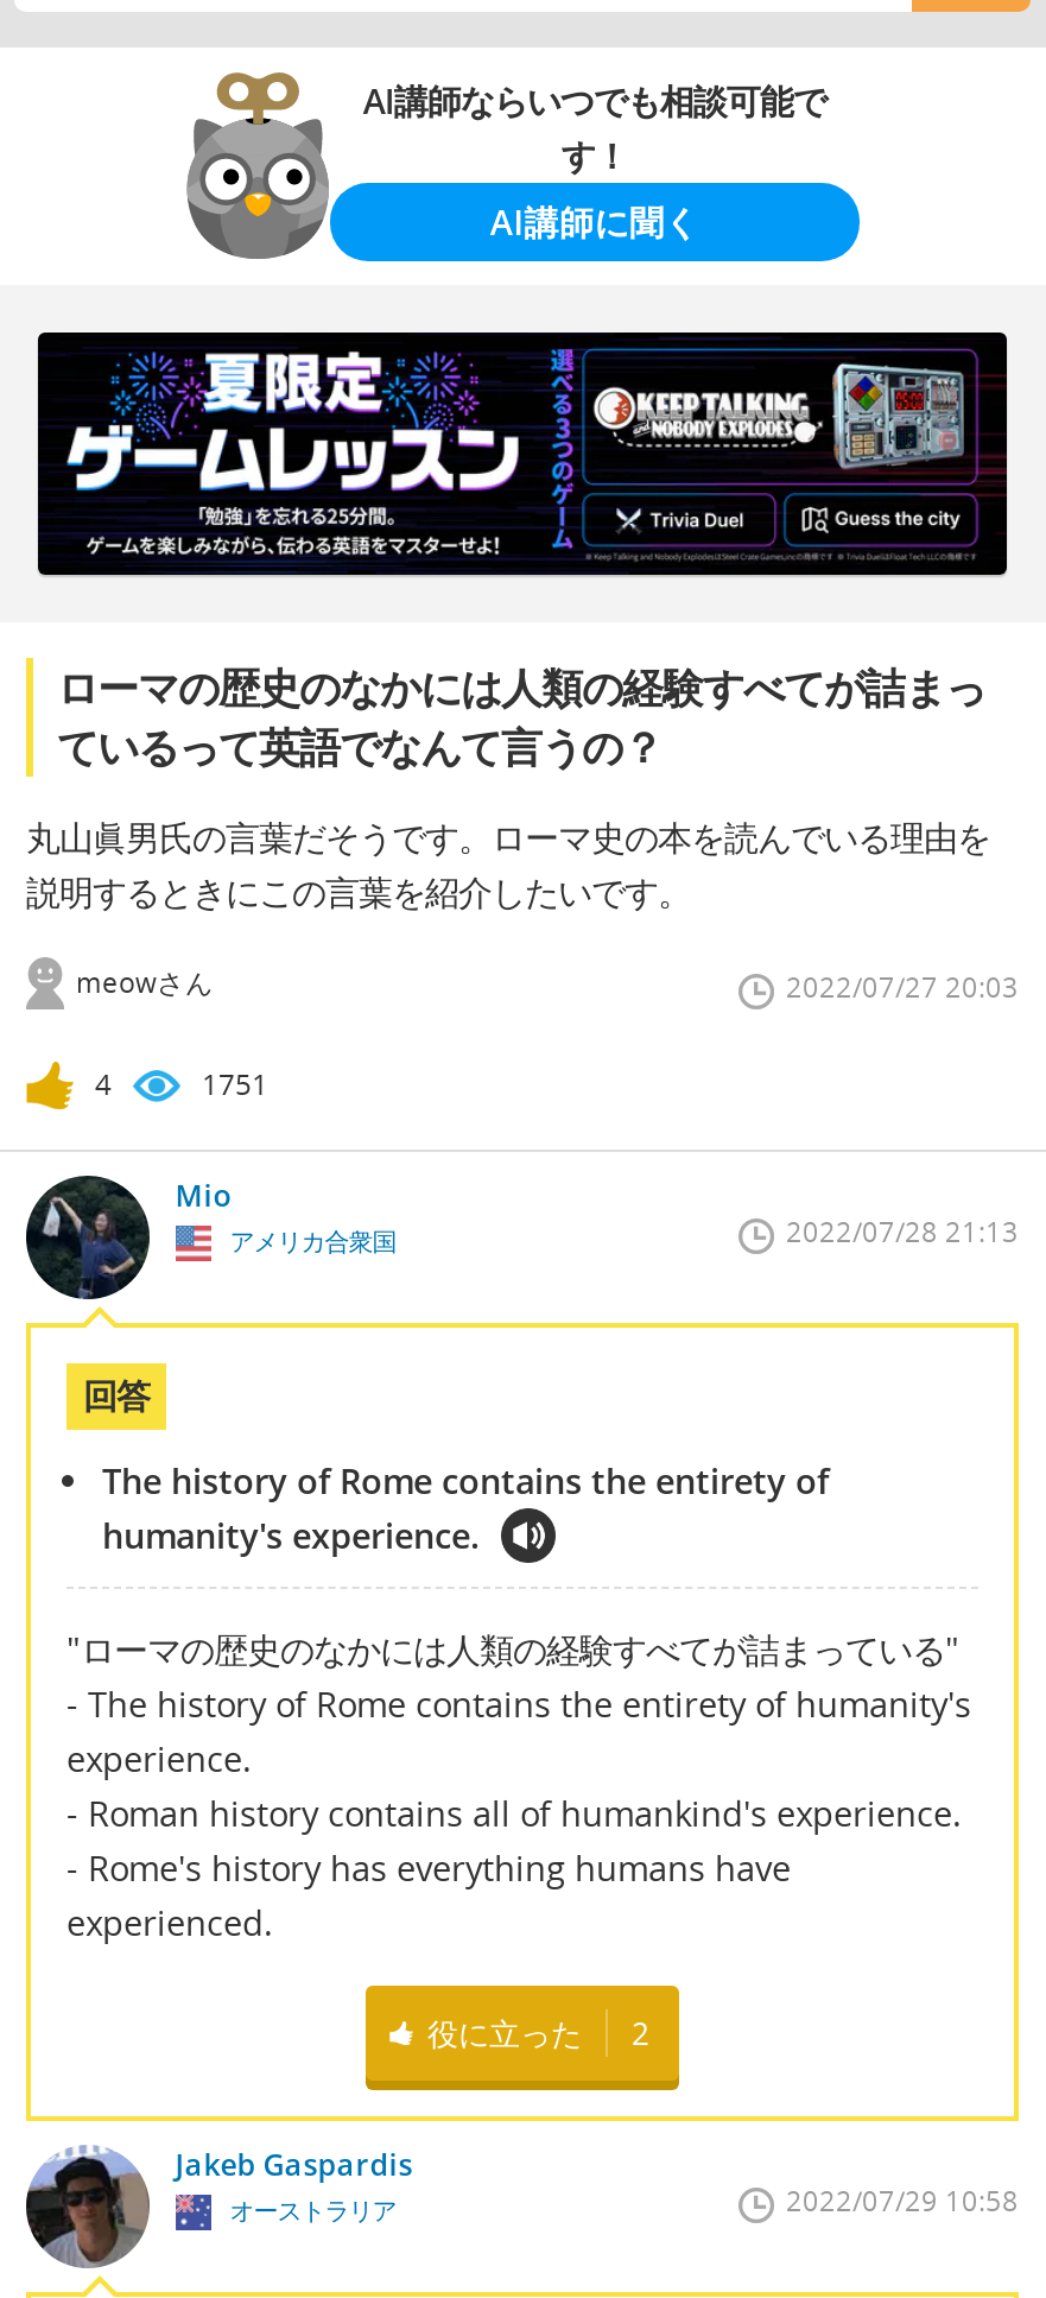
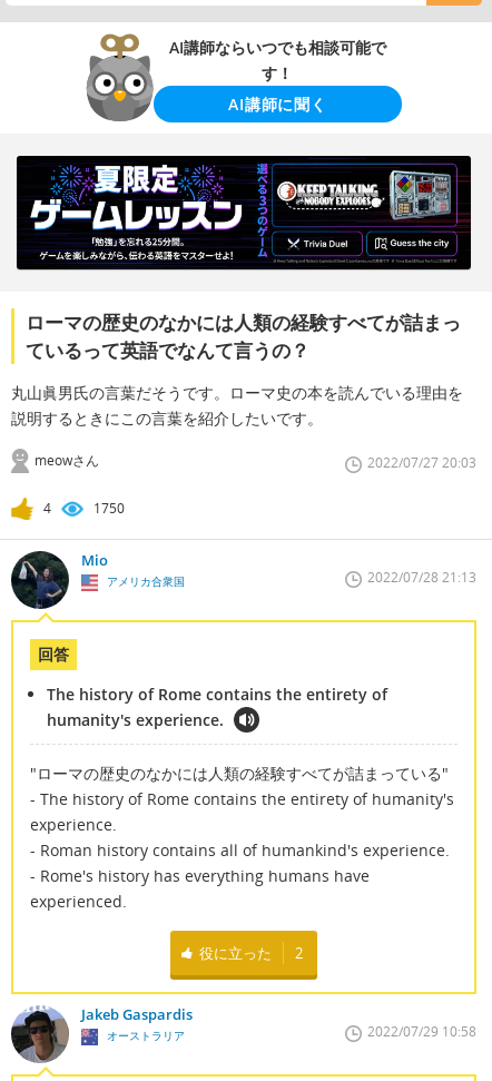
[202,1064,268,1104] 1751 -> [94,499,125,517] 1750

